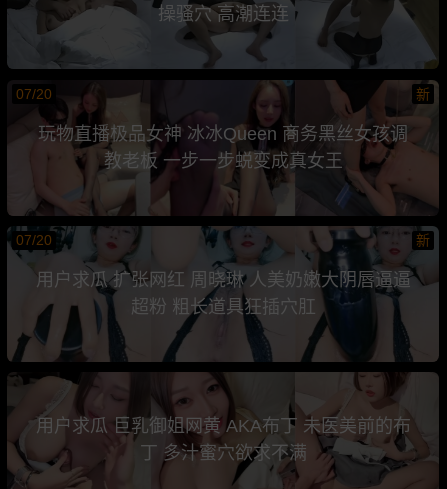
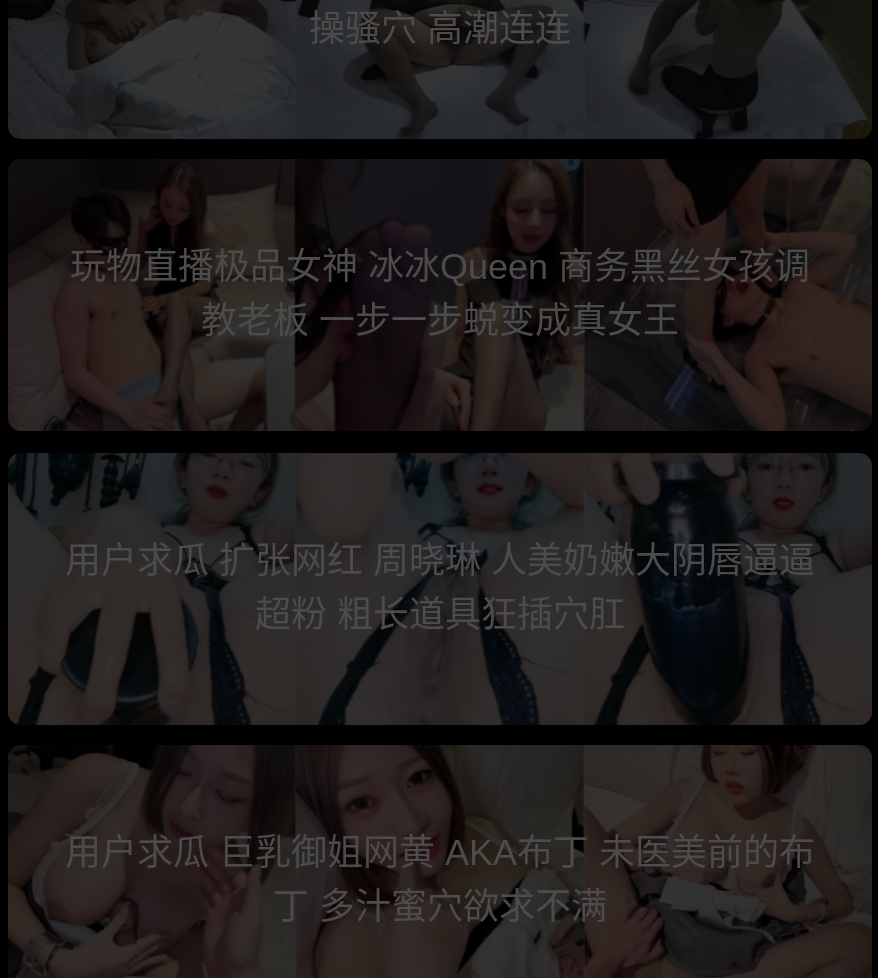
[16,86,430,102] 07/20 | 新 -> none
[16,232,430,248] 07/20 | 新 -> none

